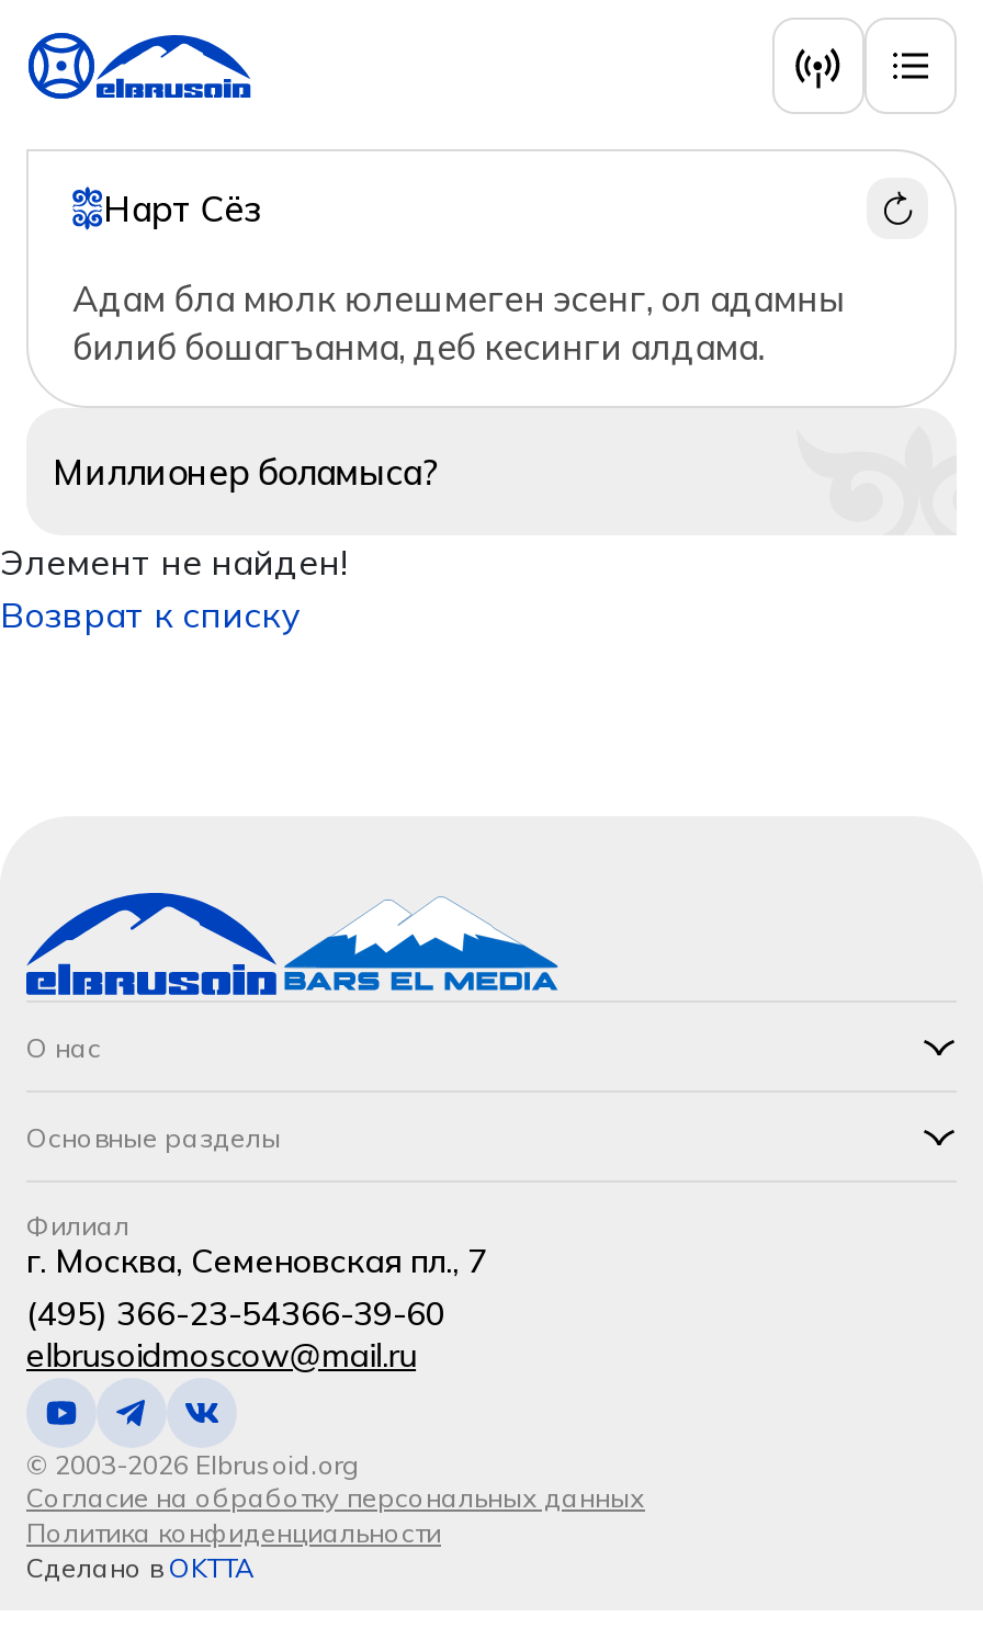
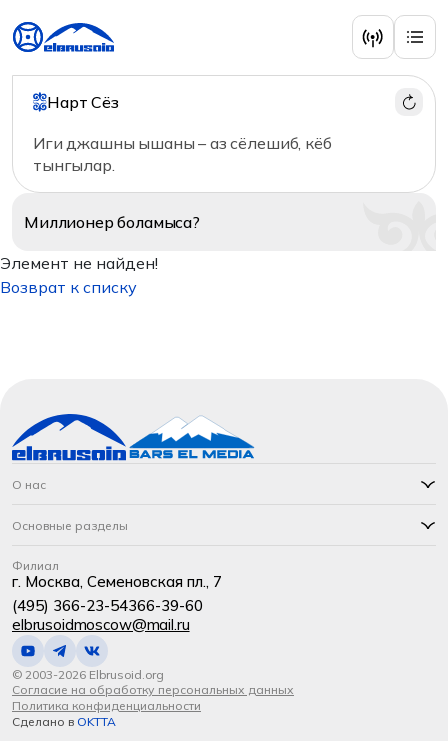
[72,276,844,369] Адам бла мюлк юлешмеген эсенг, ол адамны | билиб бошагъанма, деб кесинги алдама. -> [33,133,332,175] Иги джашны ышаны – аз сёлешиб, кёб | тынгылар.

